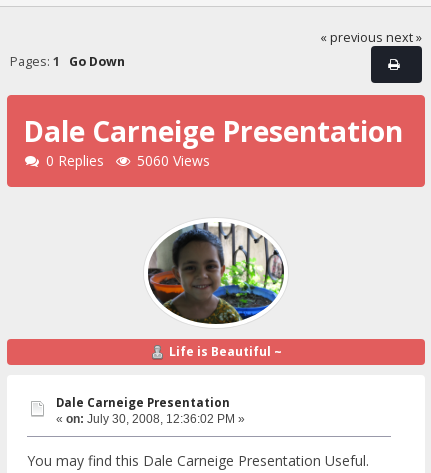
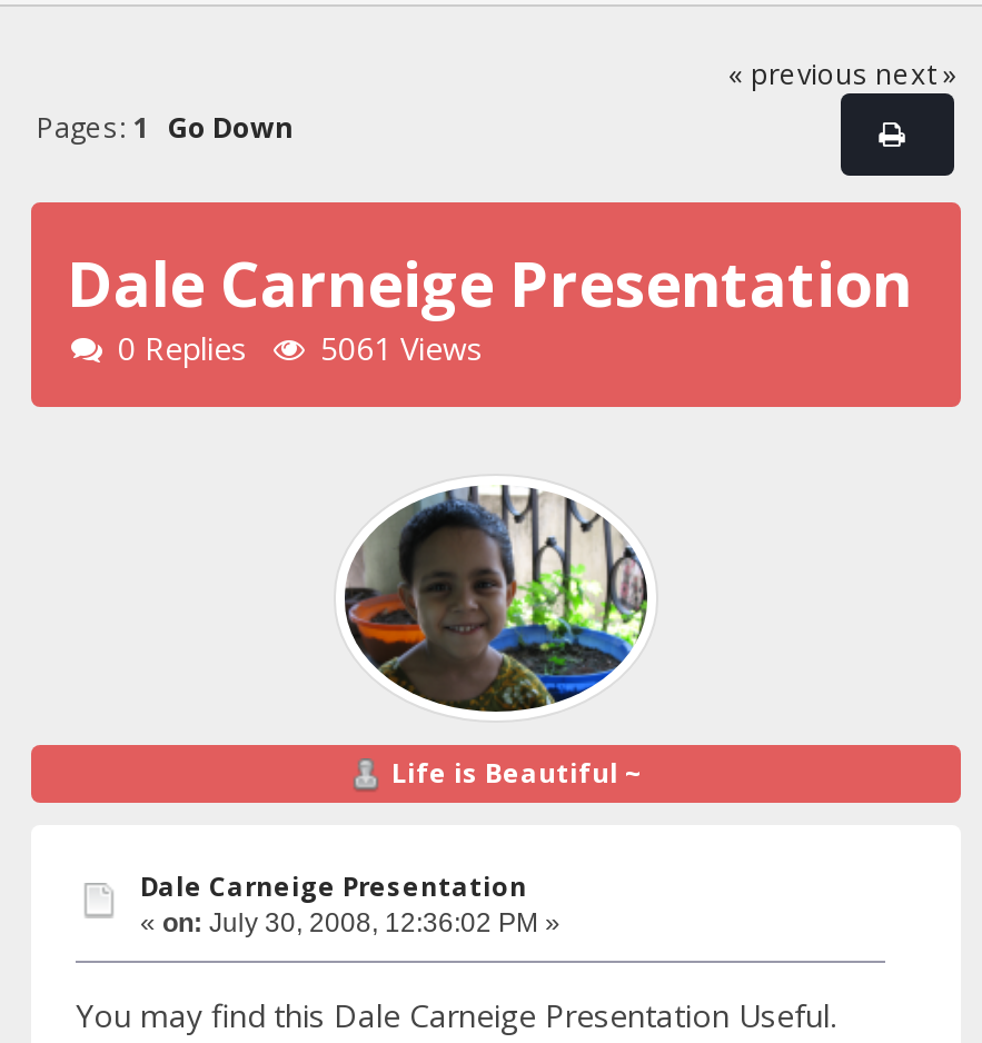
[46,151,210,170] 0 Replies 5060 Views -> [118,327,483,369] 0 Replies 5061 Views

